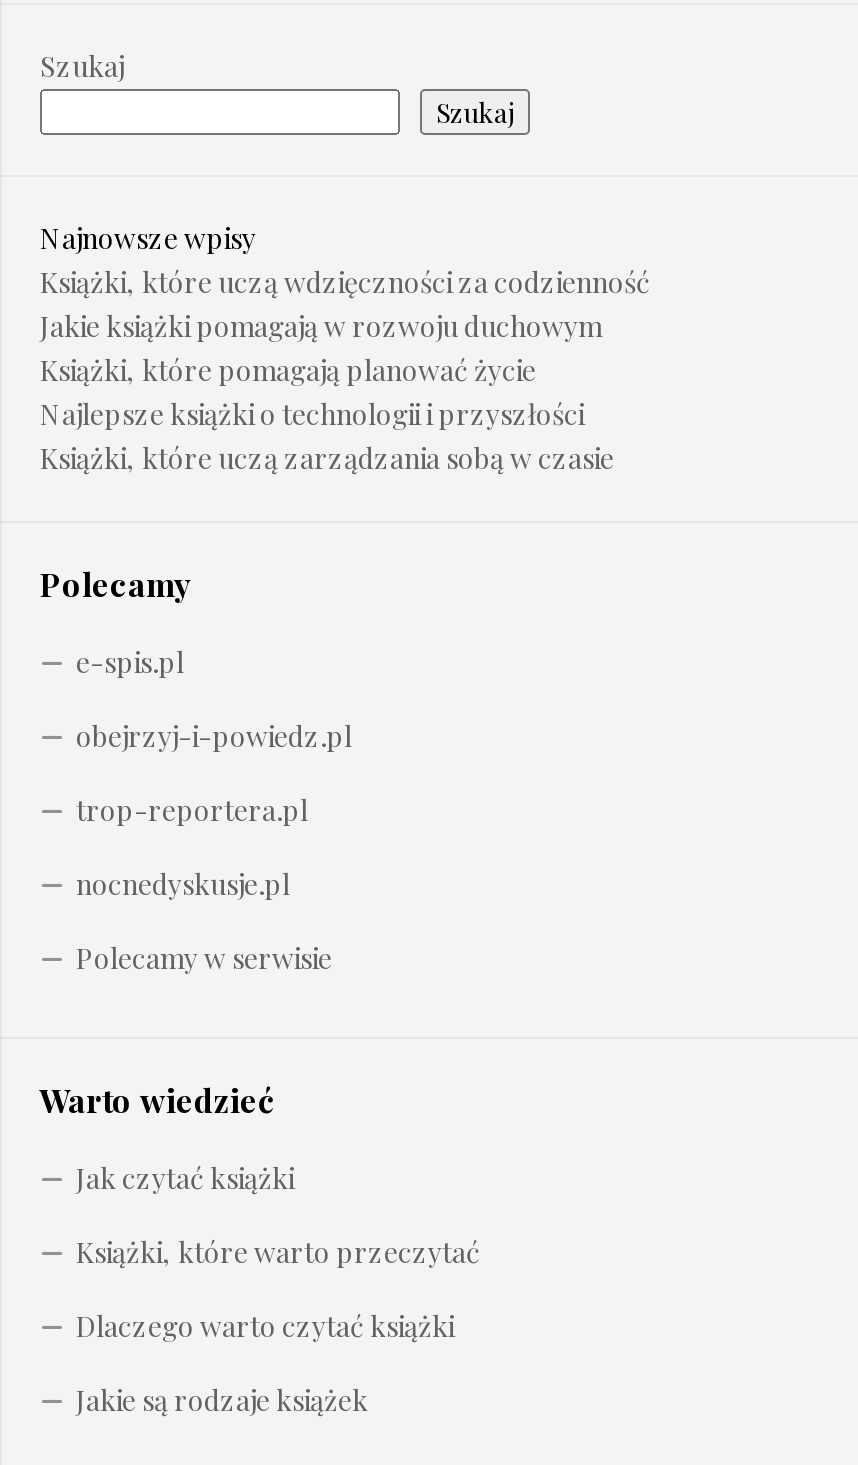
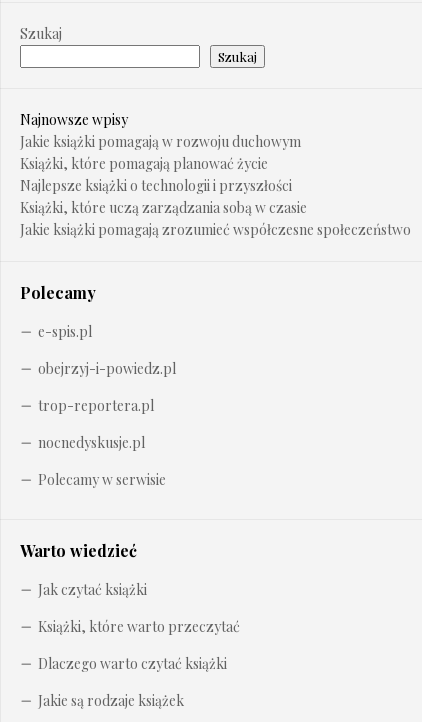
[40,264,650,302] Książki, które uczą wdzięczności za codzienność -> none
moved [40,308,614,478] -> [20,132,307,217]: Jakie książki pomagają w rozwoju duchowym | Książki, które pomagają planować życie | Najlepsze książki o technologii i przyszłości | Książki, które uczą zarządzania sobą w czasie
none -> [20,220,411,239] Jakie książki pomagają zrozumieć współczesne społeczeństwo

